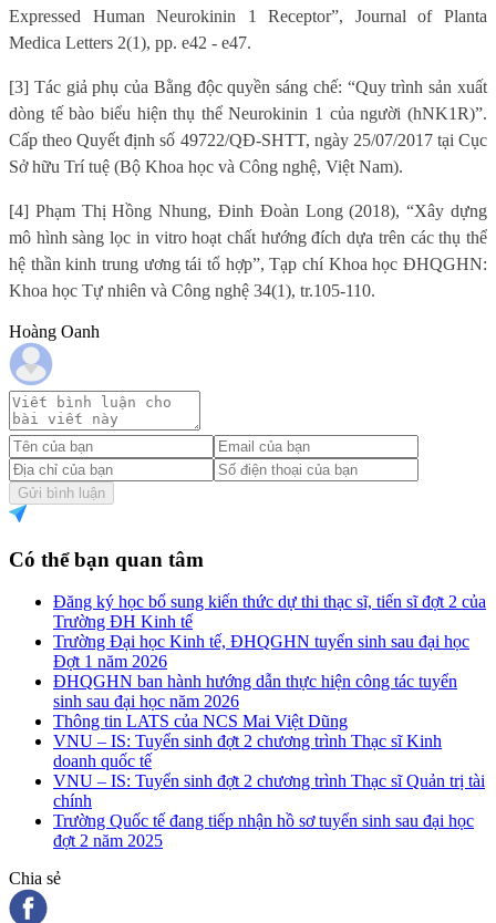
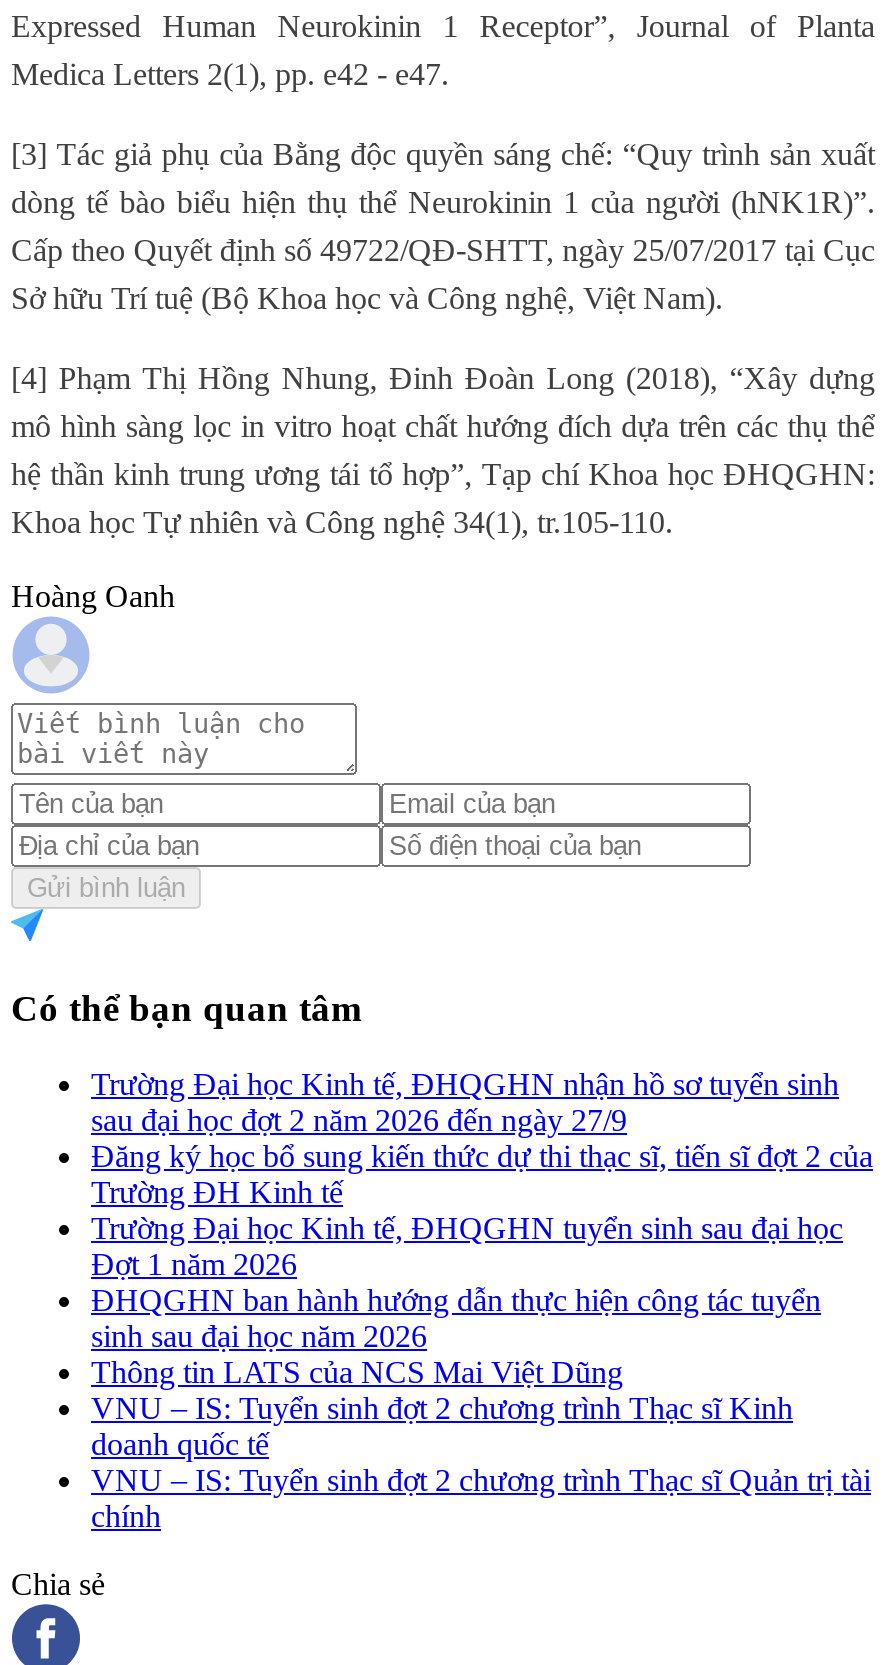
none -> [91,1067,839,1137] Trường Đại học Kinh tế, ĐHQGHN nhận hồ sơ tuyển sinh | sau đại học đợt 2 năm 2026 đến ngày 27/9
moved [53,592,486,810] -> [91,1139,873,1533]: Đăng ký học bổ sung kiến thức dự thi thạc sĩ, tiến sĩ đợt 2 của | Trường ĐH Kinh tế | Trường Đại học Kinh tế, ĐHQGHN tuyển sinh sau đại học | ... | VNU – IS: Tuyển sinh đợt 2 chương trình Thạc sĩ Quản trị tài | chính
[53,811,474,850] Trường Quốc tế đang tiếp nhận hồ sơ tuyển sinh sau đại học | đợt 2 năm 2025 -> none

